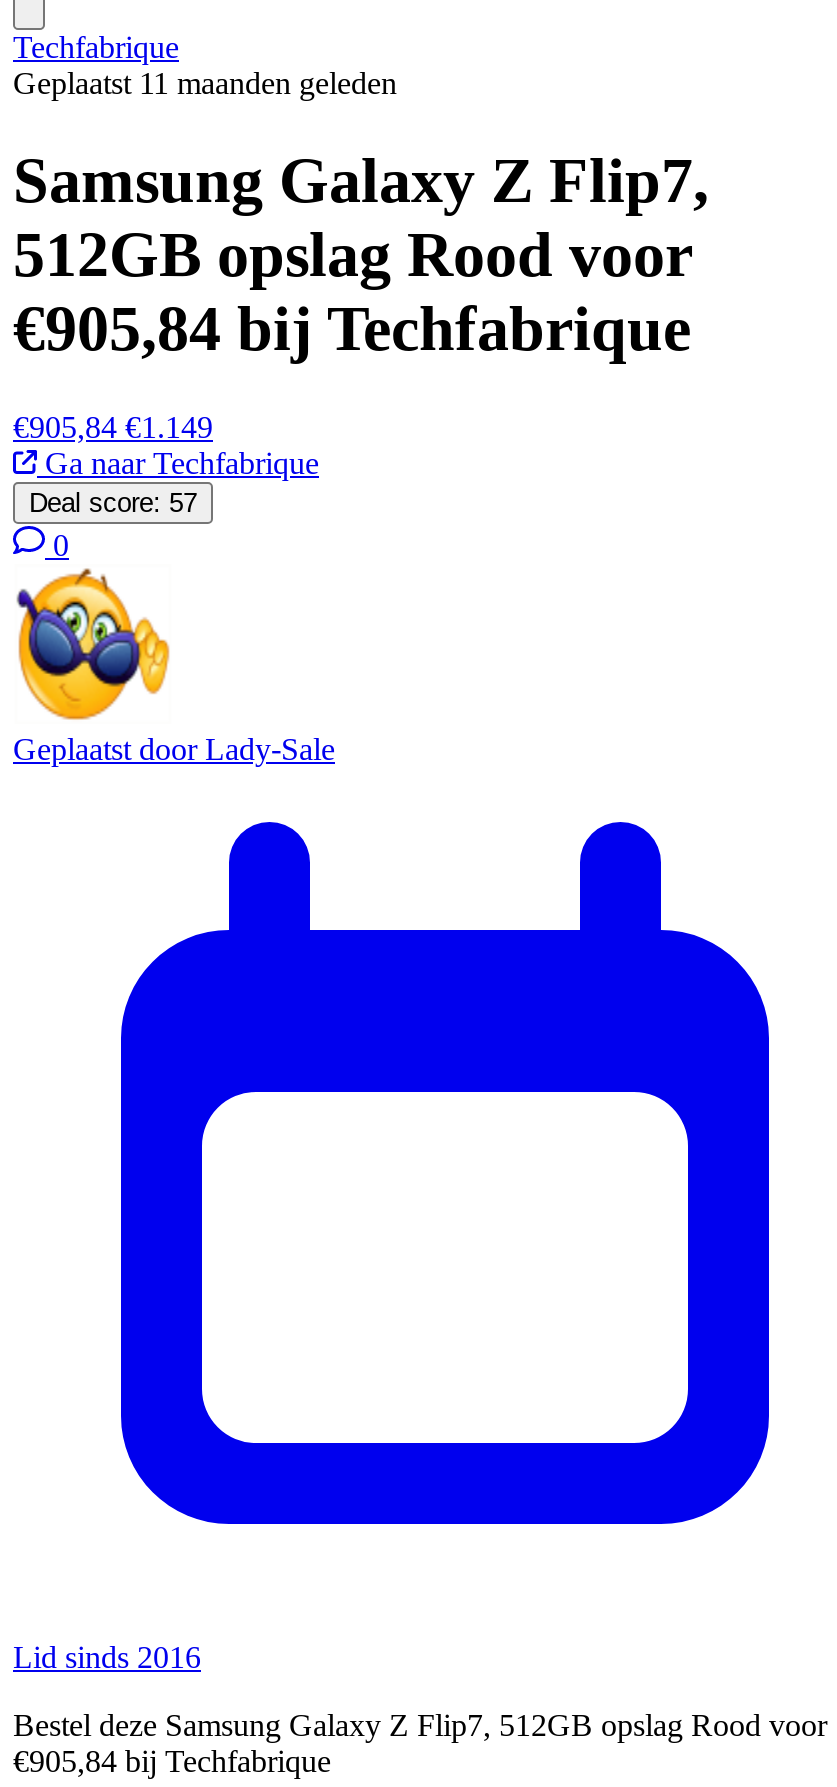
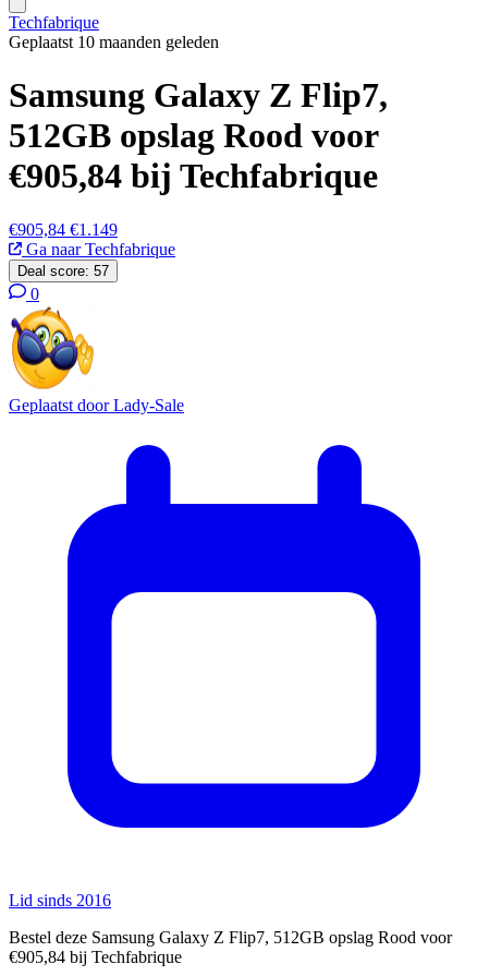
[13,66,397,100] Geplaatst 11 maanden geleden -> [9,33,219,51] Geplaatst 10 maanden geleden

